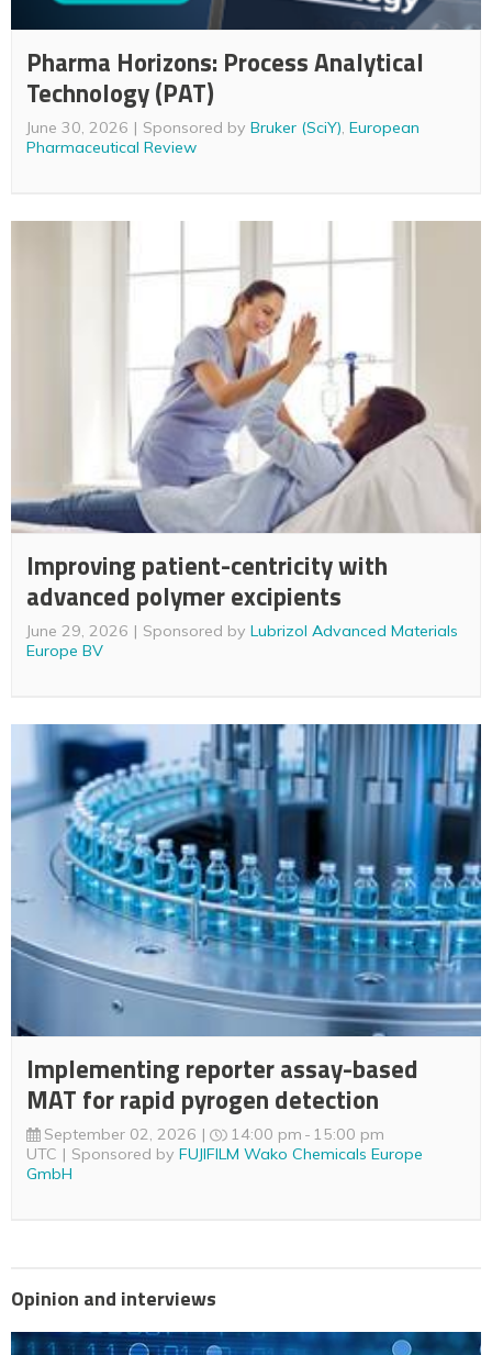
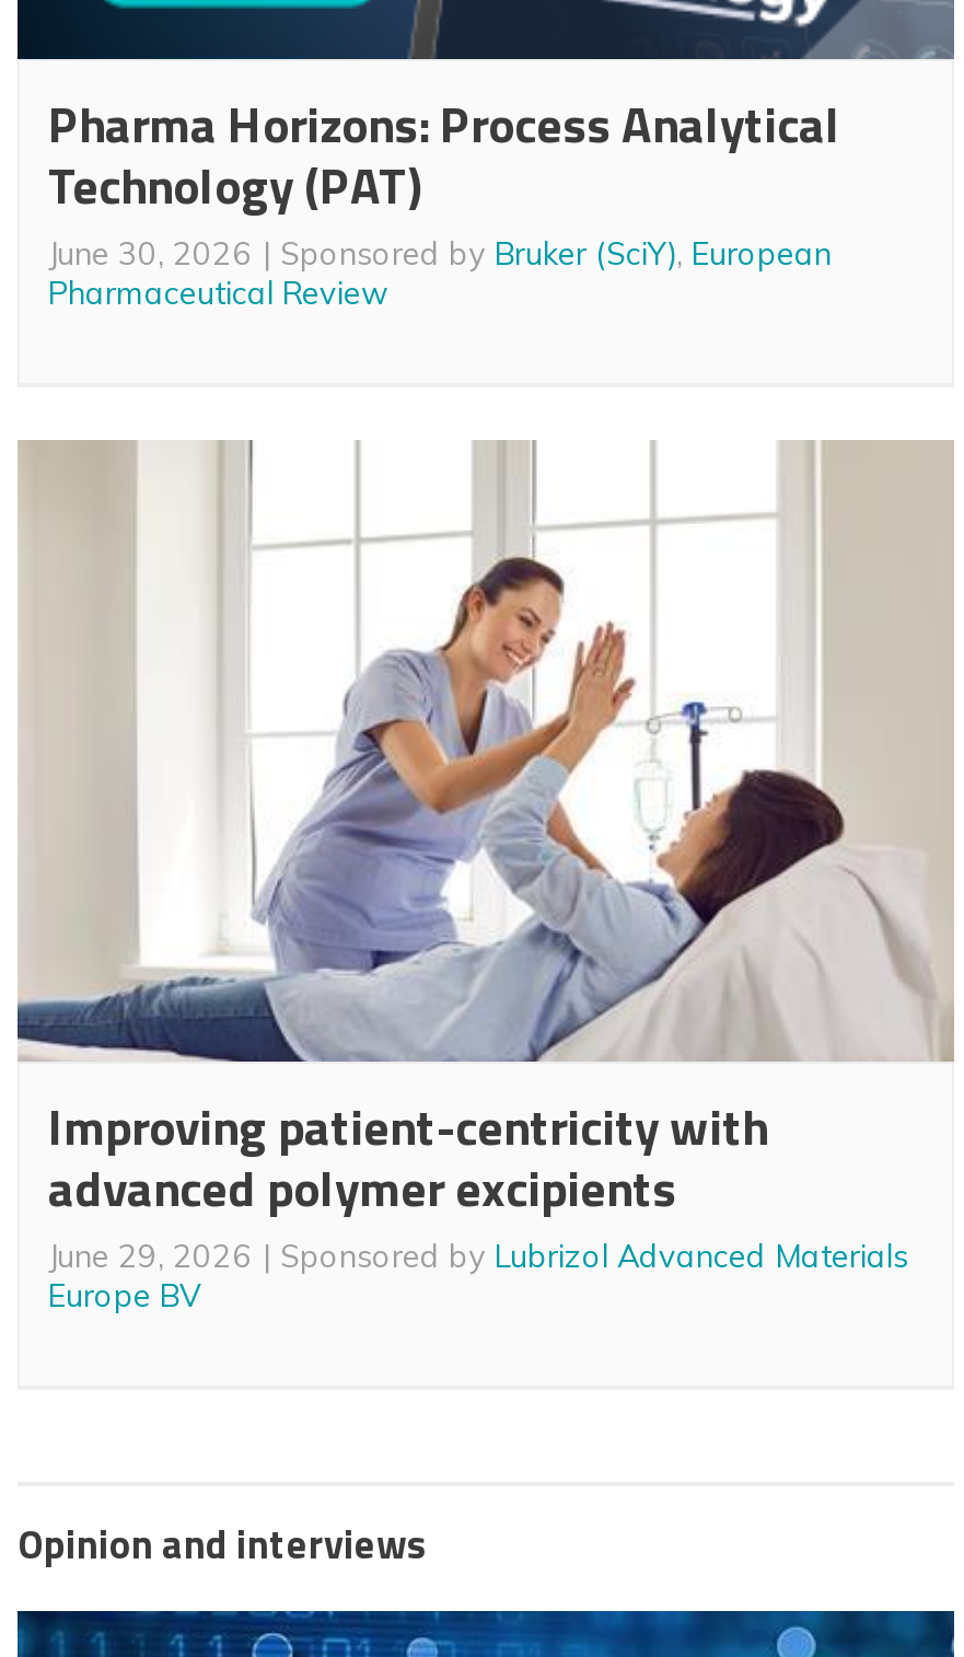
[11,723,482,1184] [image] | Implementing reporter assay-based | MAT for rapid pyrogen detection | September 02, 2026 | 14:00 pm 15:00 pm | UTC | Sponsored by FUJIFILM Wako Chemicals Europe | GmbH -> none

